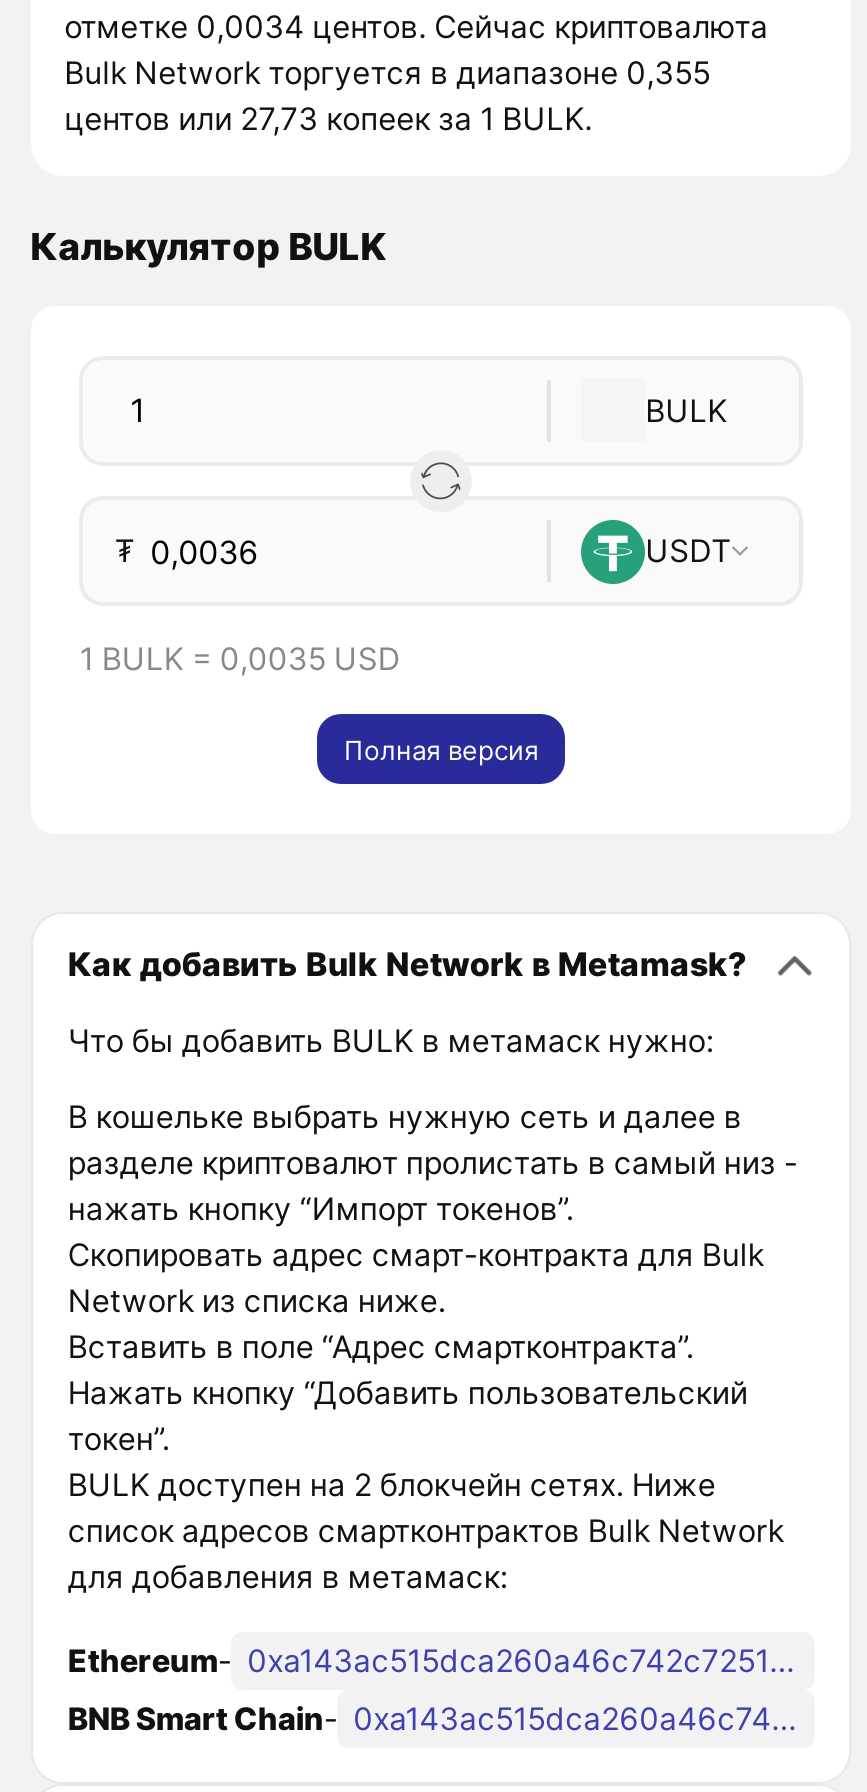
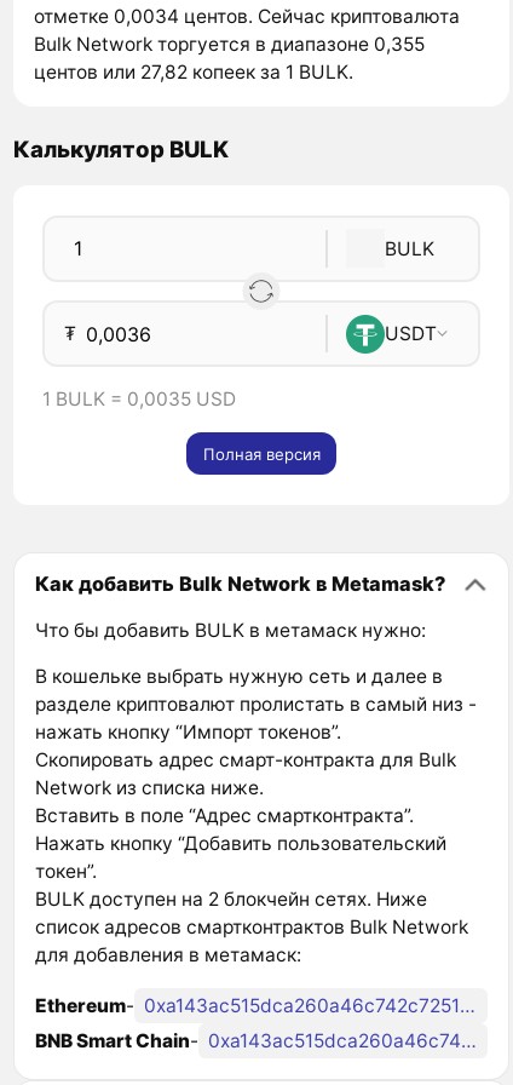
[64,99,592,137] центов или 27,73 копеек за 1 BULK. -> [33,60,353,83] центов или 27,82 копеек за 1 BULK.

